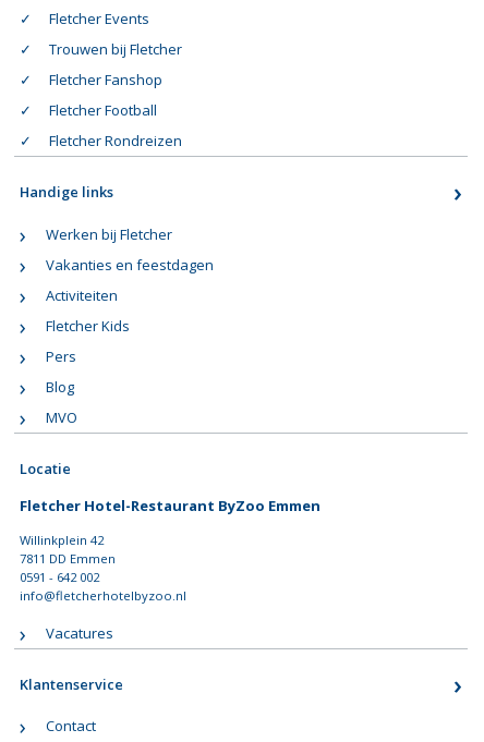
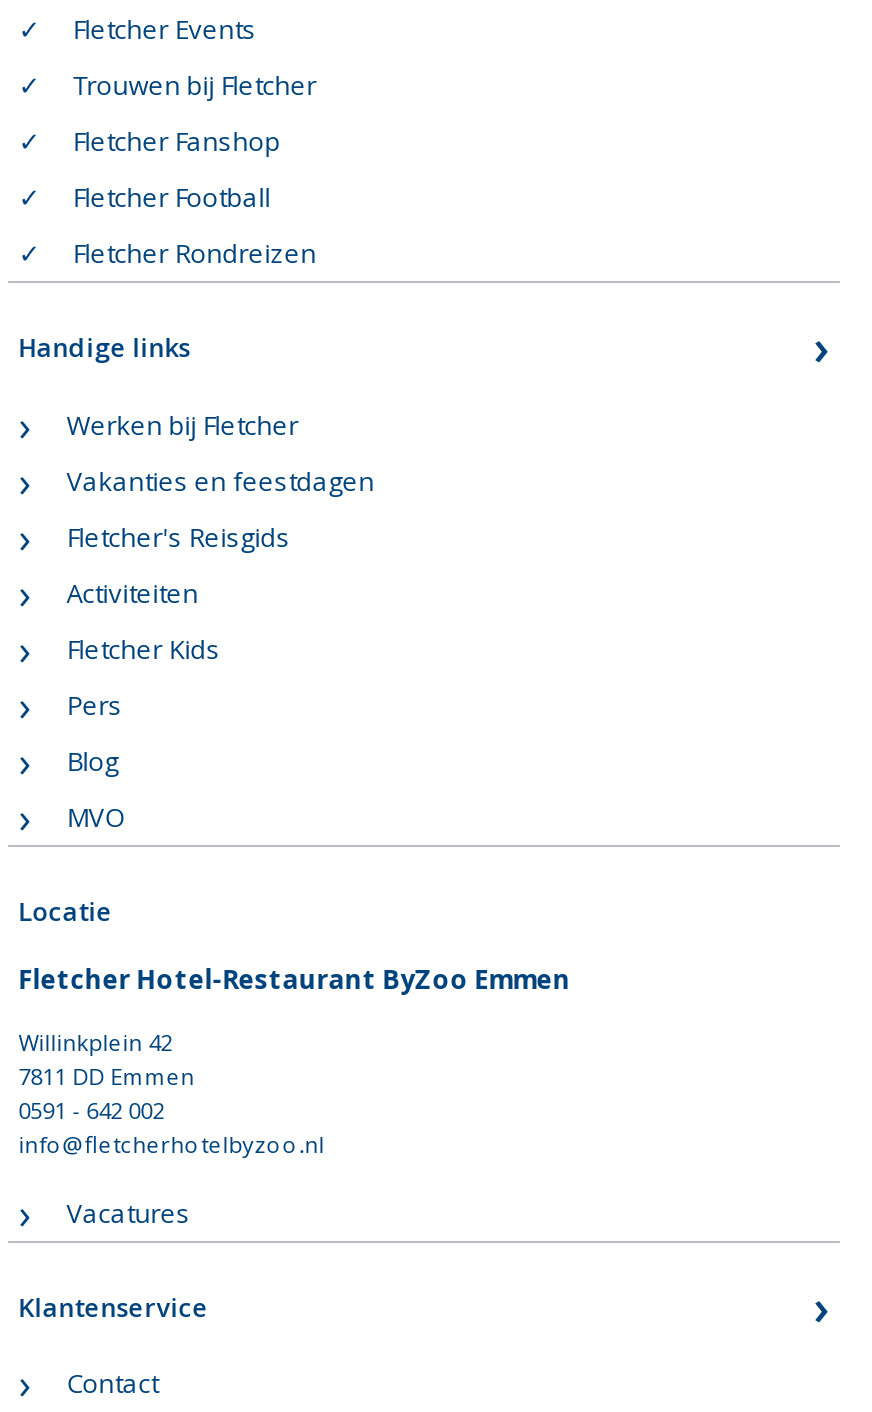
none -> [66,518,290,554] Fletcher's Reisgids

